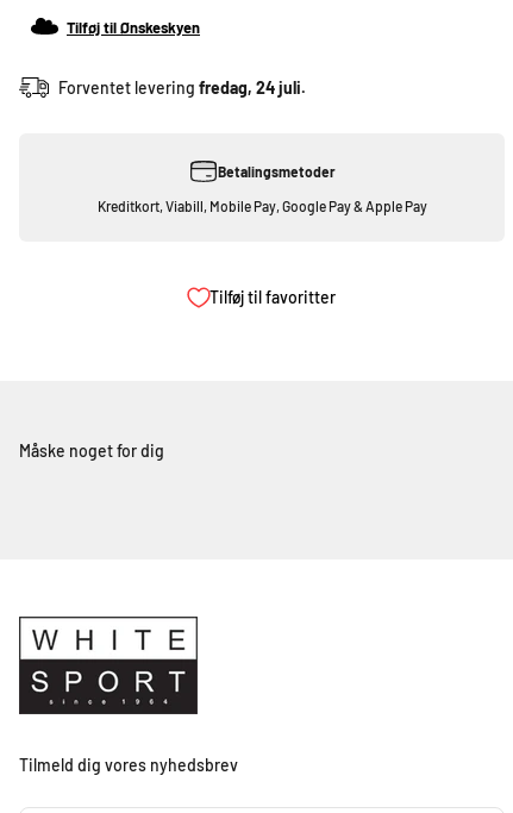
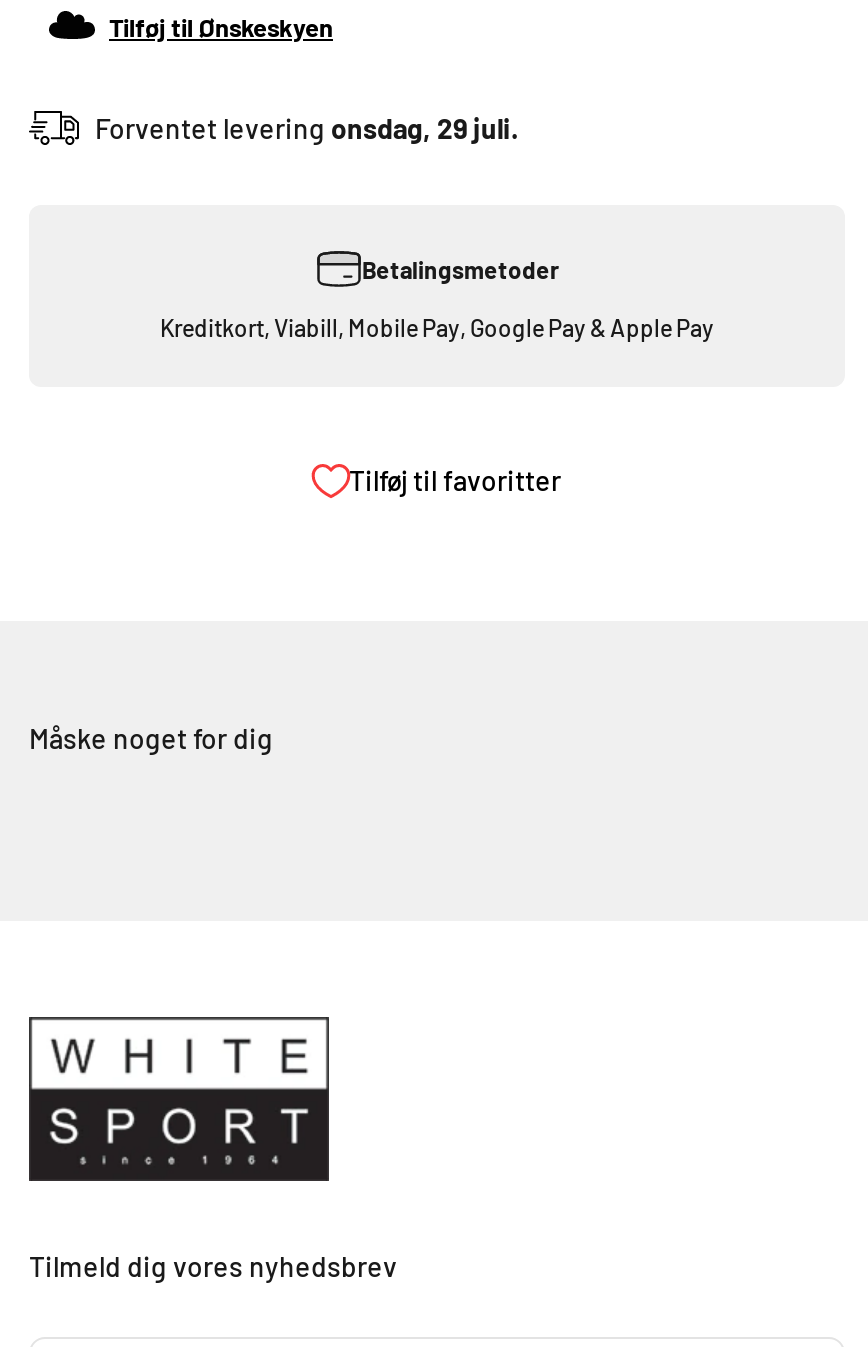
[55,77,306,98] Forventet levering fredag, 24 juli. -> [89,111,519,145] Forventet levering onsdag, 29 juli.

